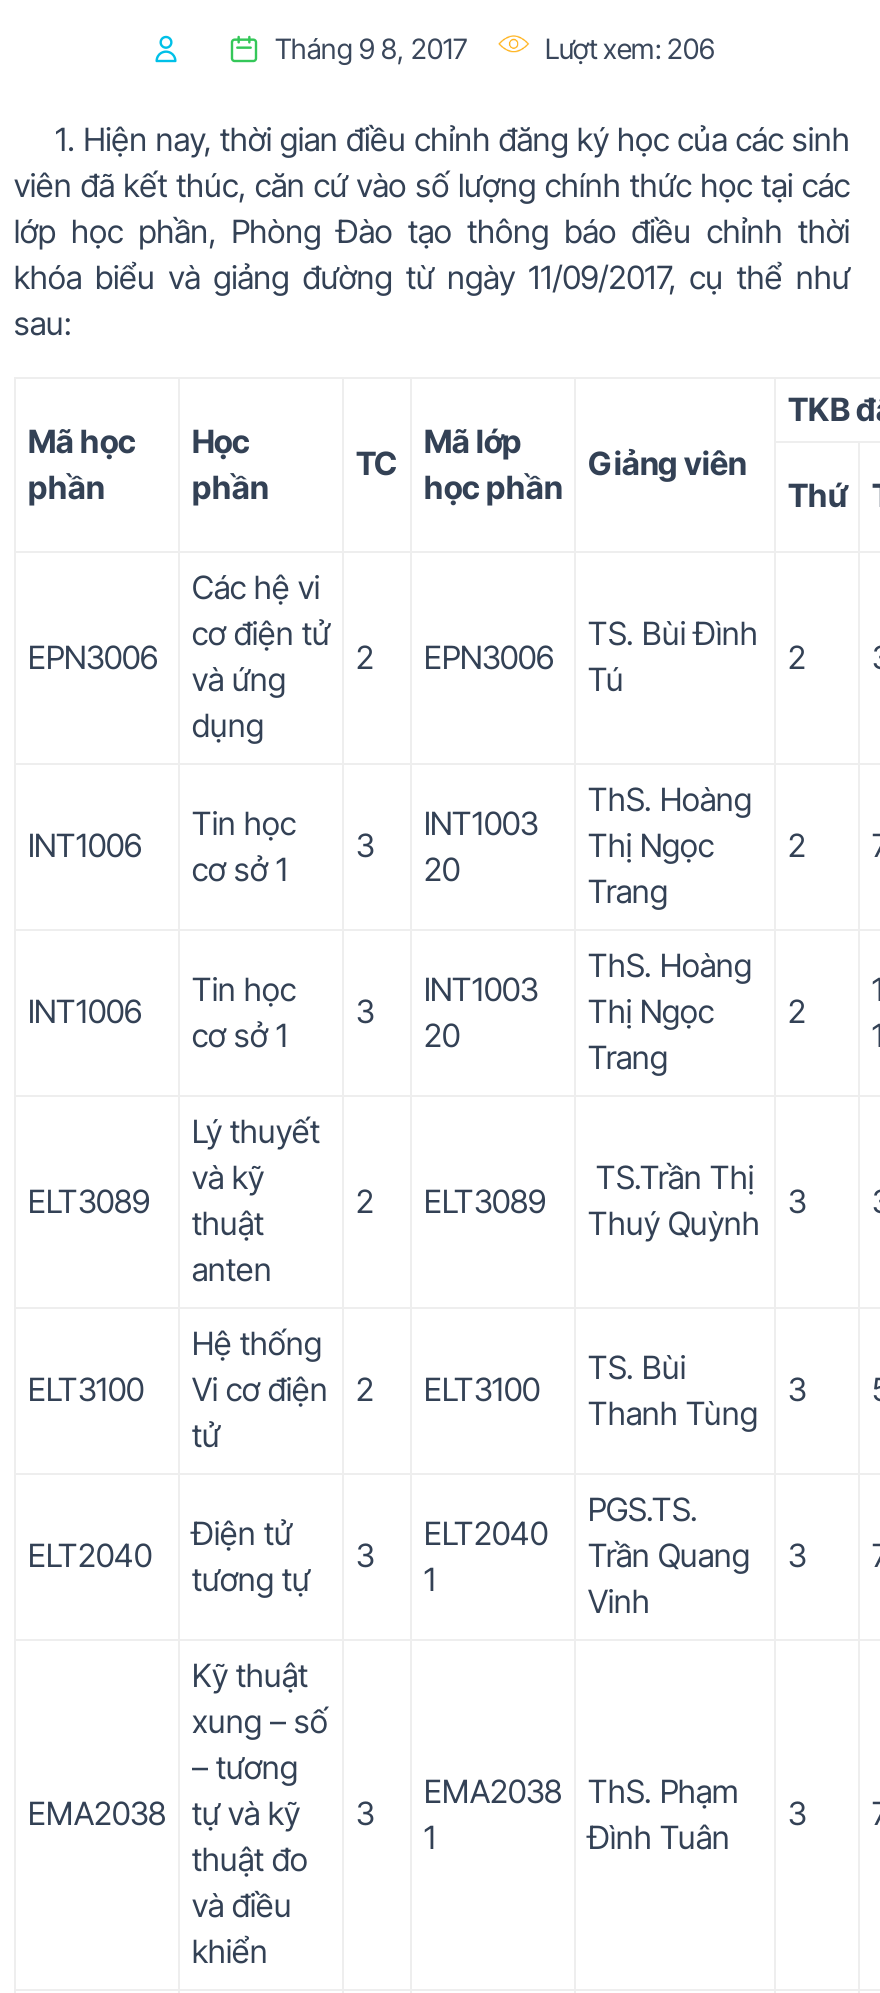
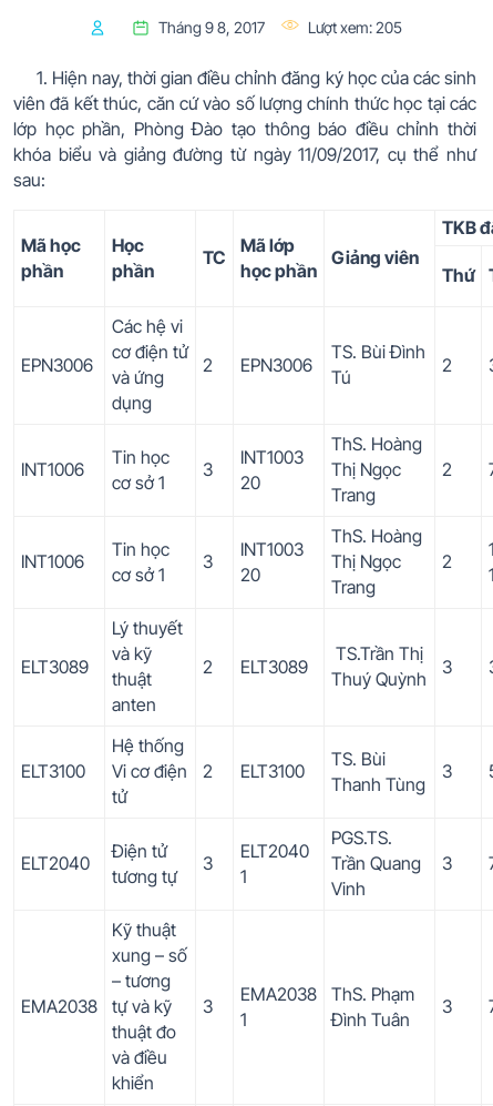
[545,31,715,65] Lượt xem: 206 -> [307,18,402,37] Lượt xem: 205

